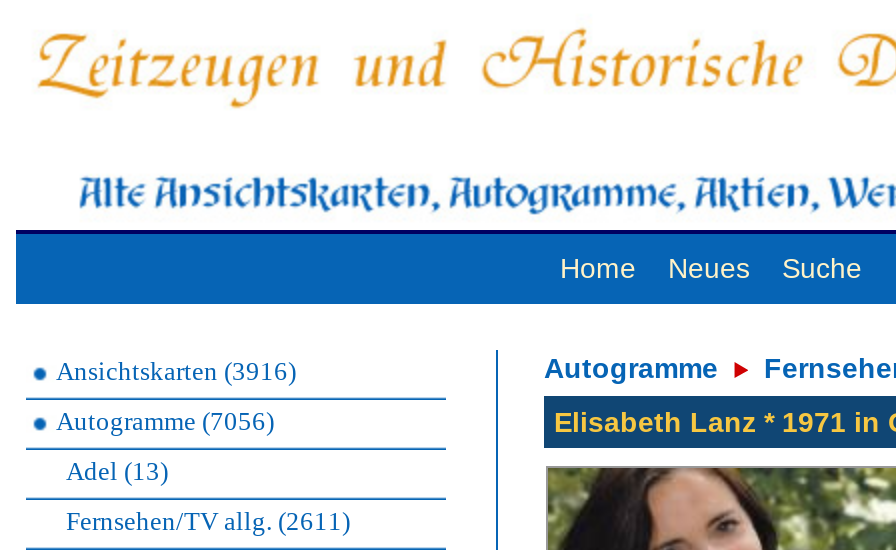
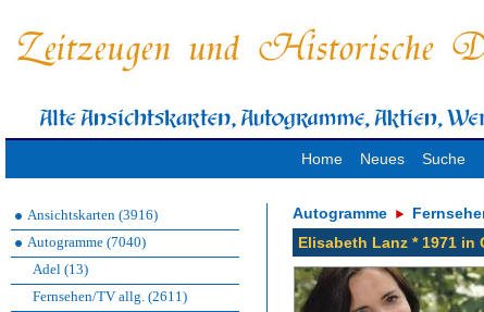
[56,406,274,436] Autogramme (7056) -> [27,234,146,250] Autogramme (7040)

